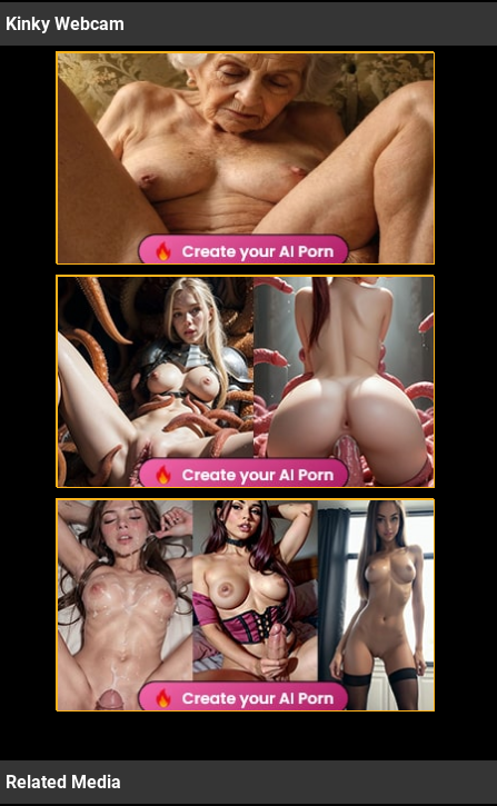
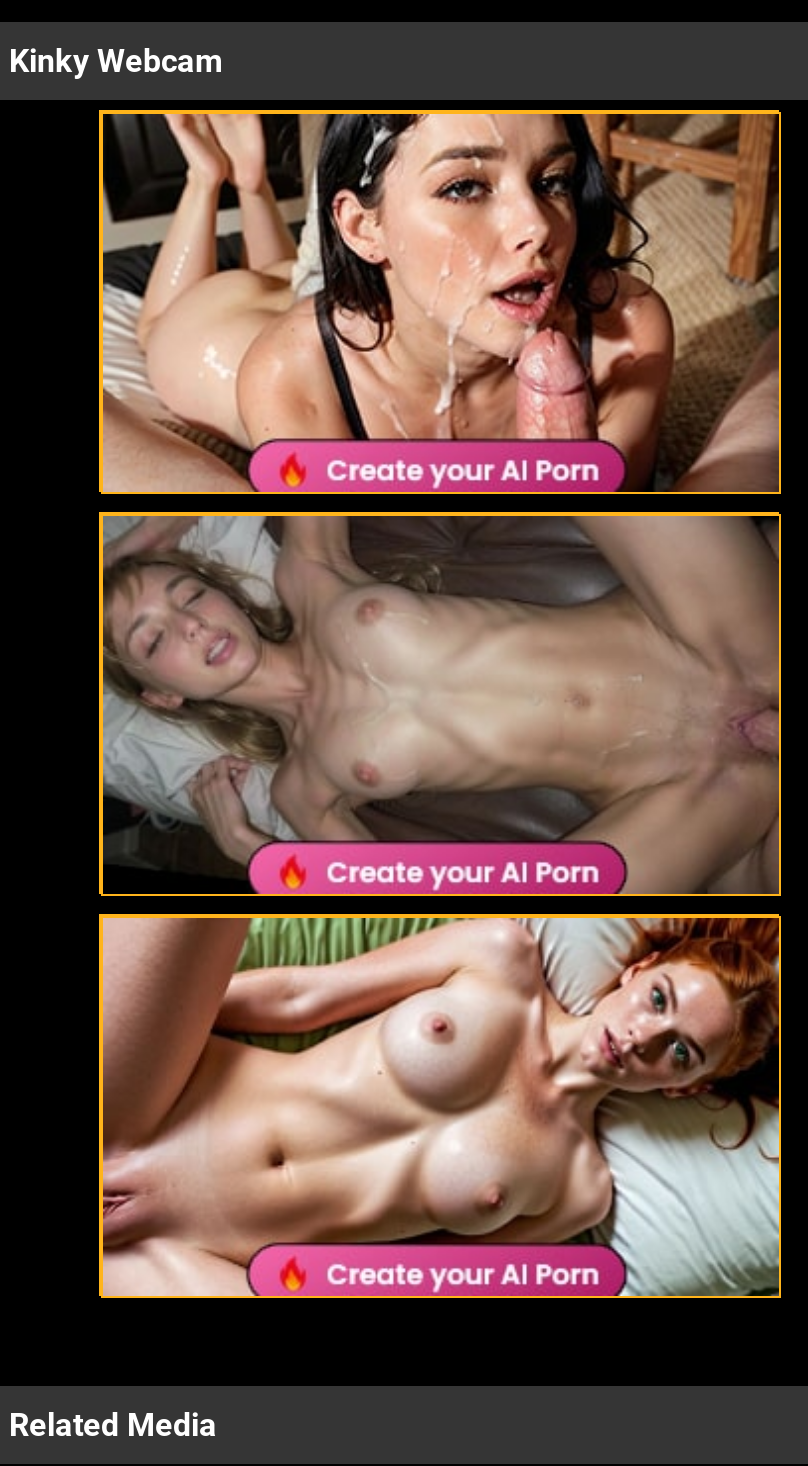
[57,52,435,265] [image] -> [101,112,781,494] [image]
[57,276,435,488] [image] -> [101,514,781,896] [image]
[57,499,435,712] [image] -> [101,916,781,1298] [image]

